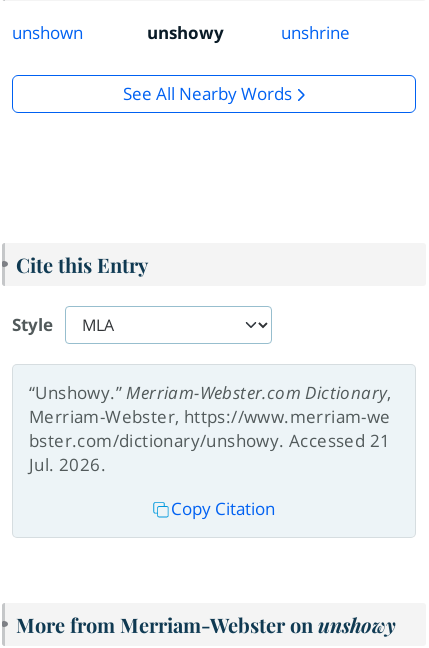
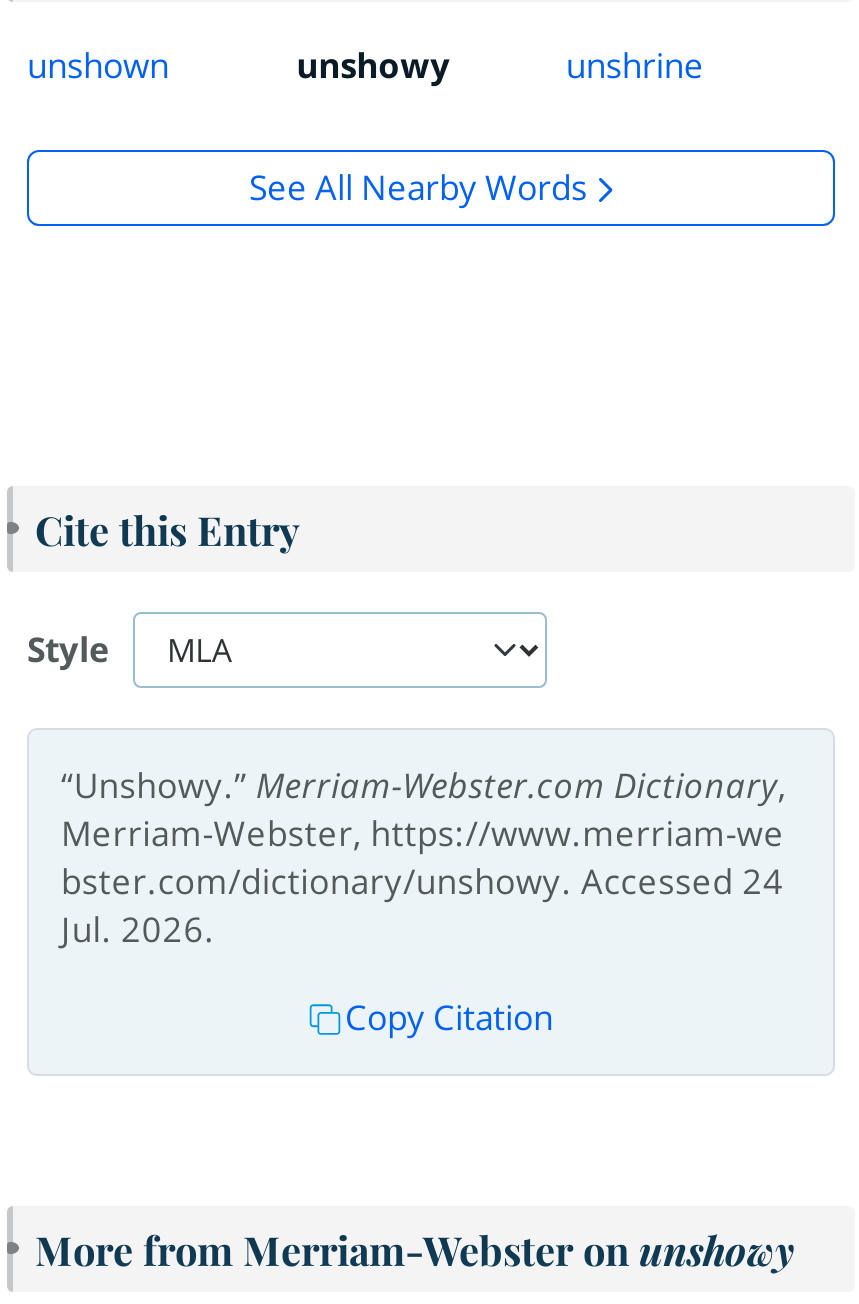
[29,429,390,452] bster.com/dictionary/unshowy. Accessed 21 -> [61,858,784,904] bster.com/dictionary/unshowy. Accessed 24

